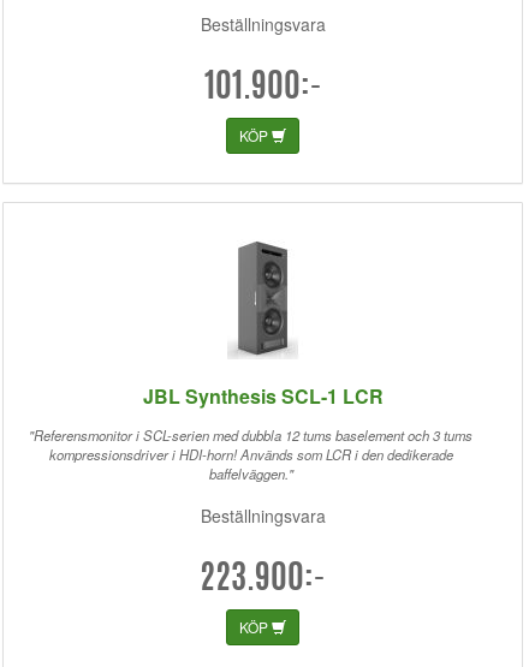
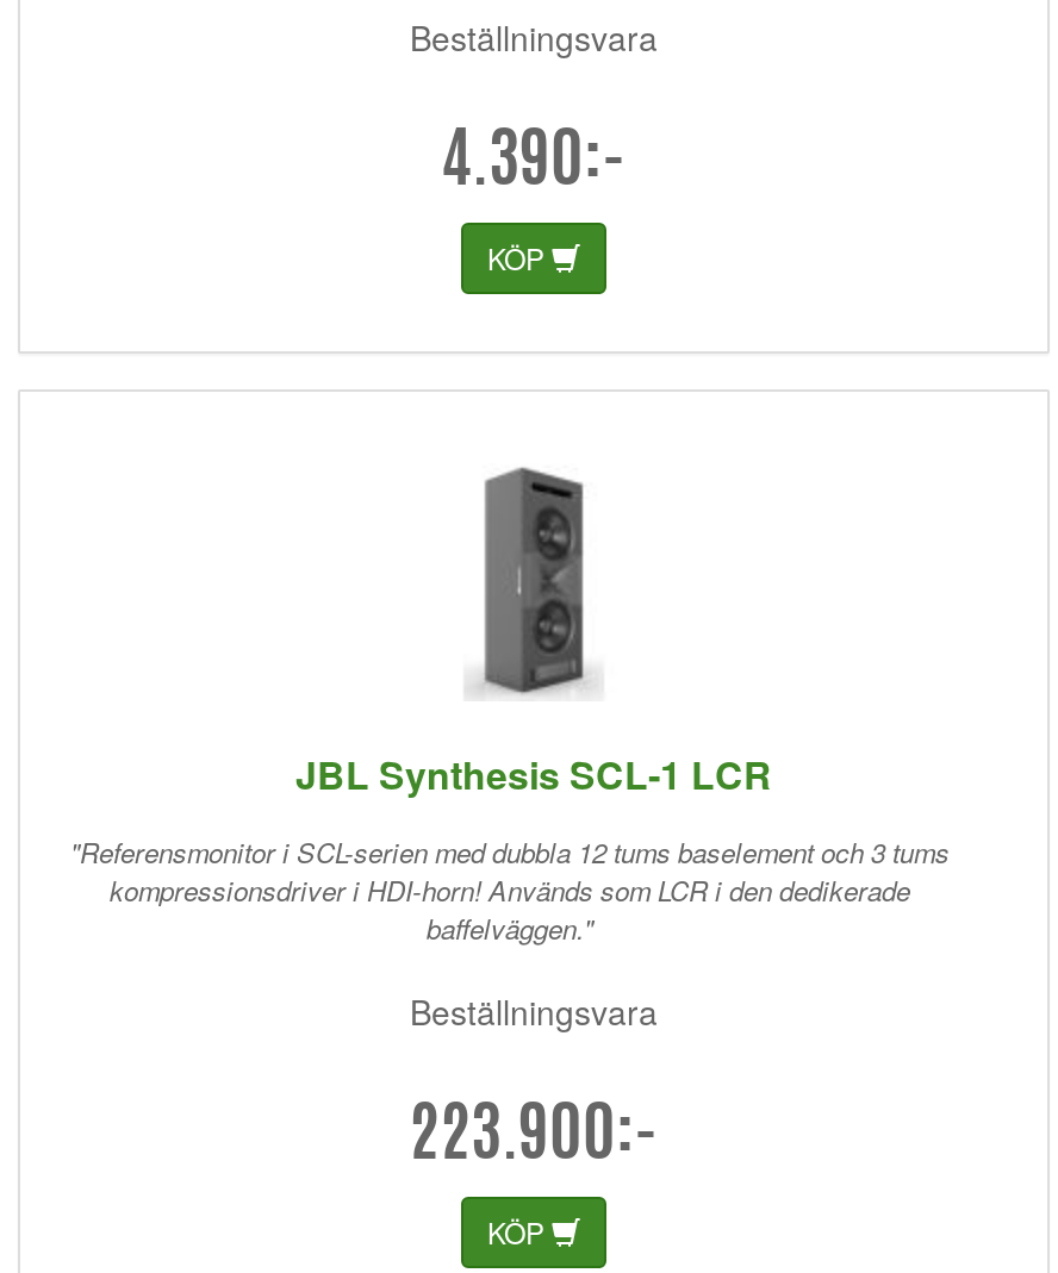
[204,72,322,106] 101.900:- -> [441,132,627,199] 4.390:-

